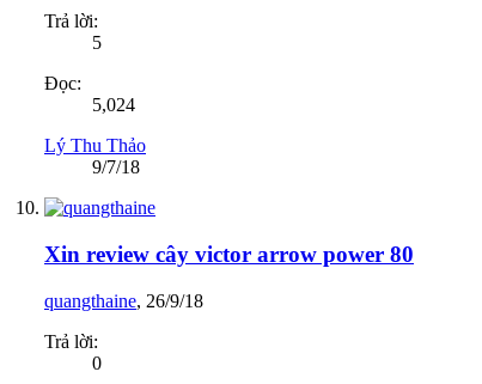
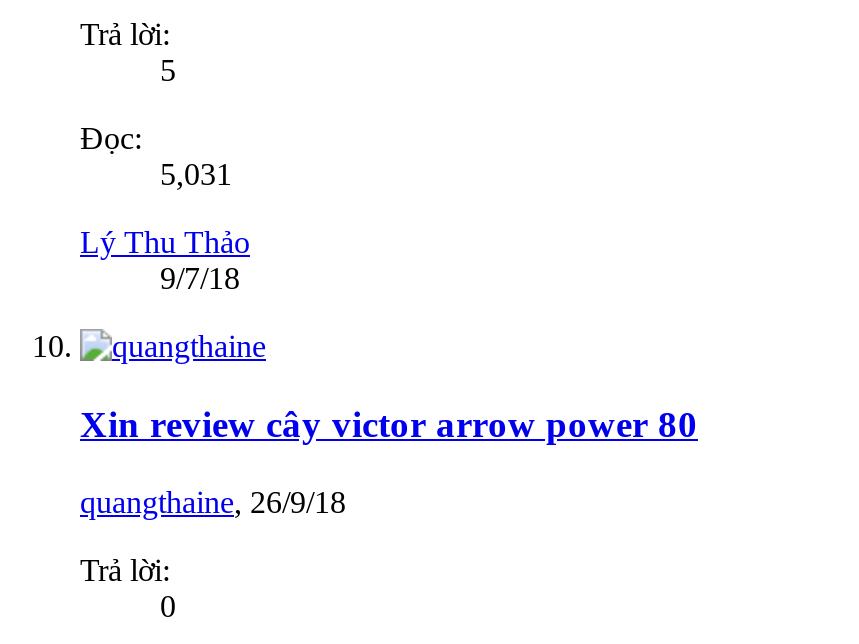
[92,95,135,115] 5,024 -> [160,157,232,191] 5,031

